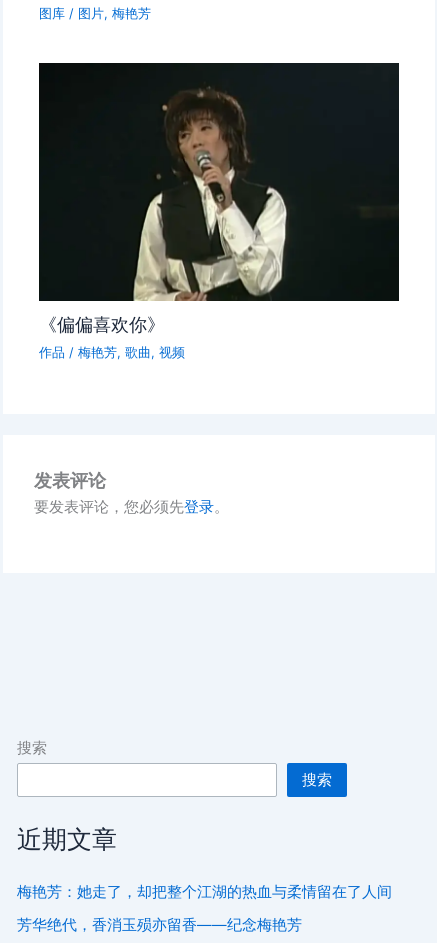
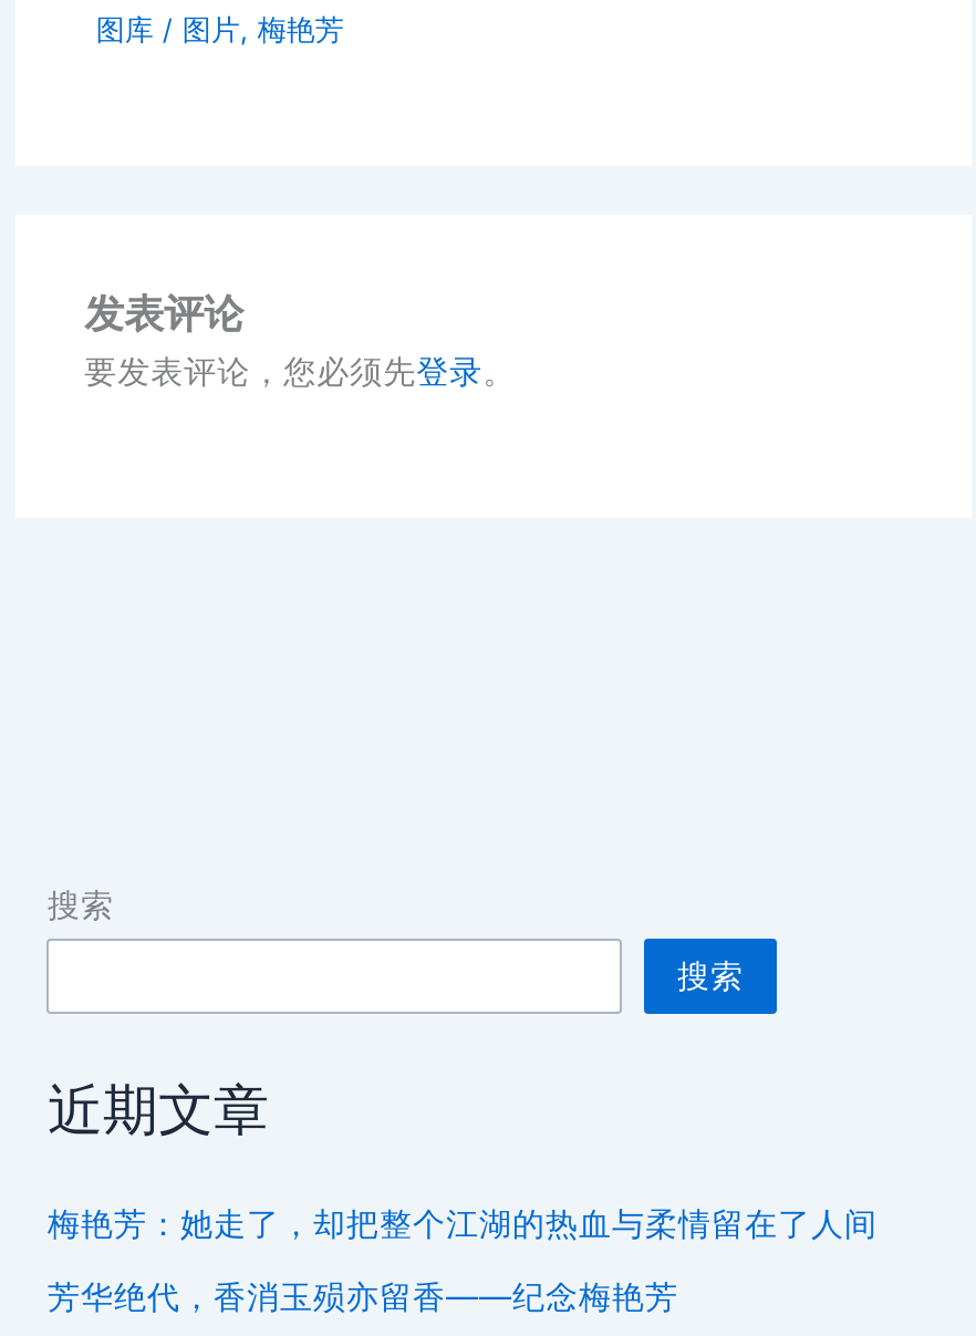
[38,62,400,359] [image] | 《偏偏喜欢你》 | 作品/梅艳芳,歌曲,视频 -> none

